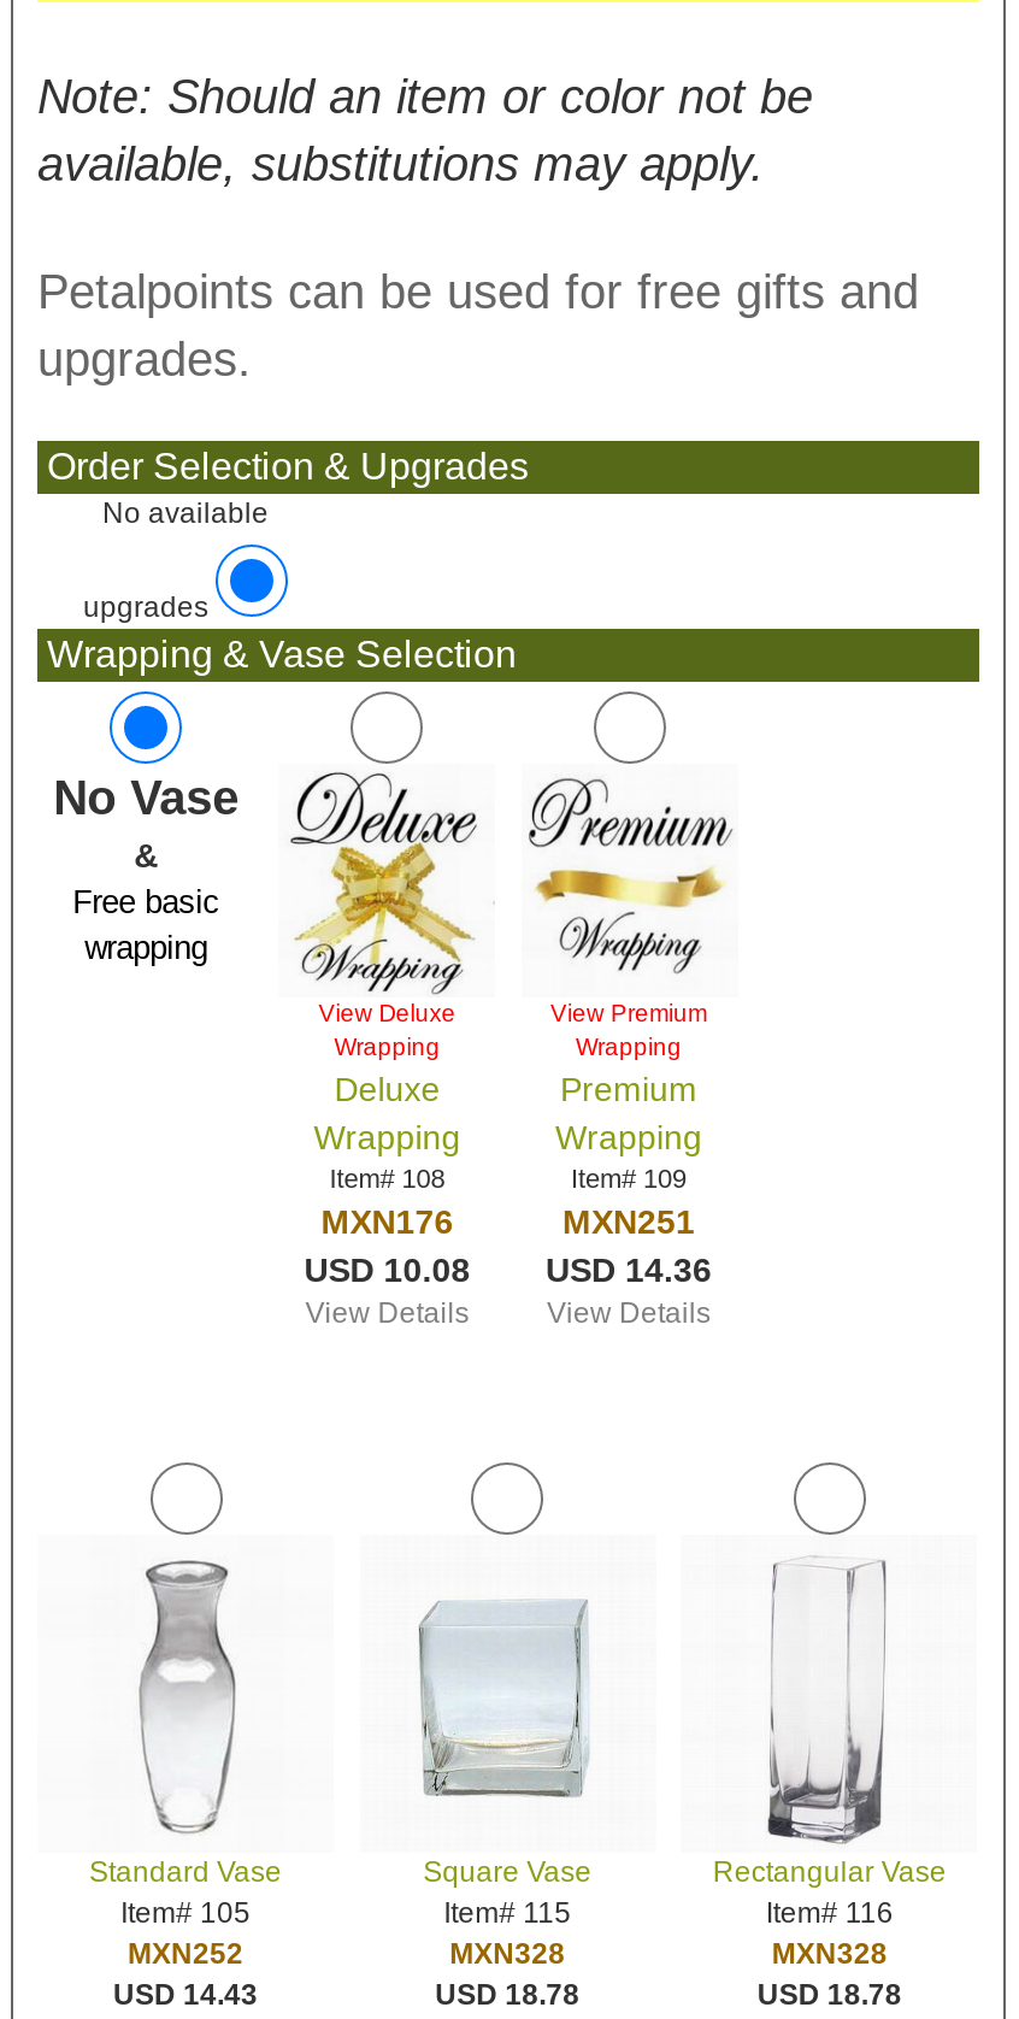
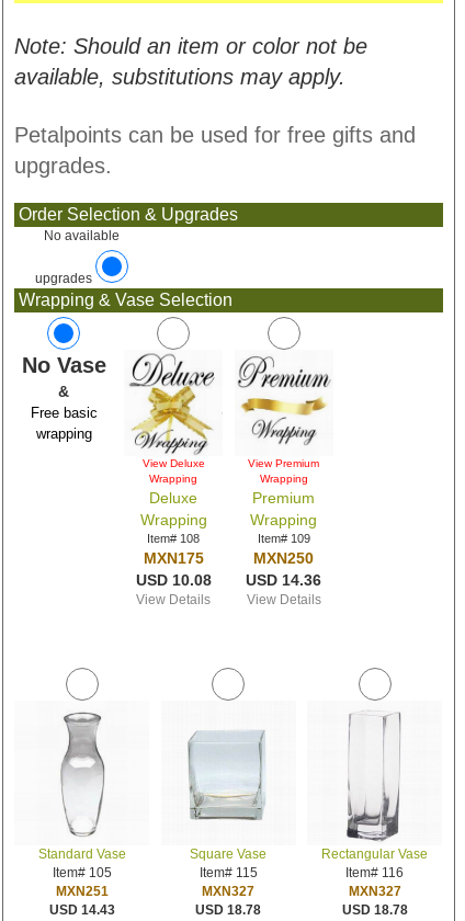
[321,1202,454,1241] MXN176 -> [143,549,204,567] MXN175
[562,1202,695,1241] MXN251 -> [253,549,314,567] MXN250
[128,1937,243,1971] MXN252 -> [55,884,108,899] MXN251
[450,1937,565,1971] MXN328 -> [202,884,255,899] MXN327
[772,1937,887,1971] MXN328 -> [349,884,401,899] MXN327

